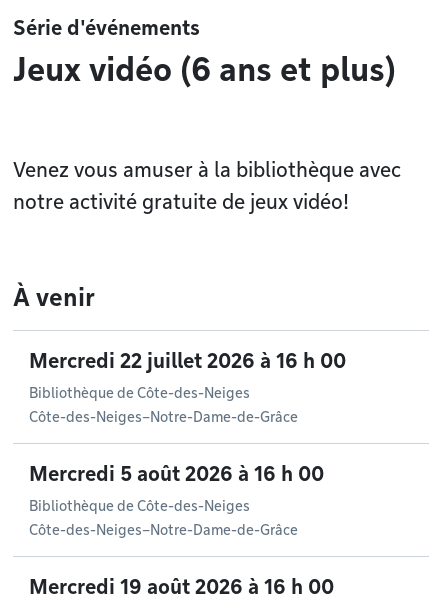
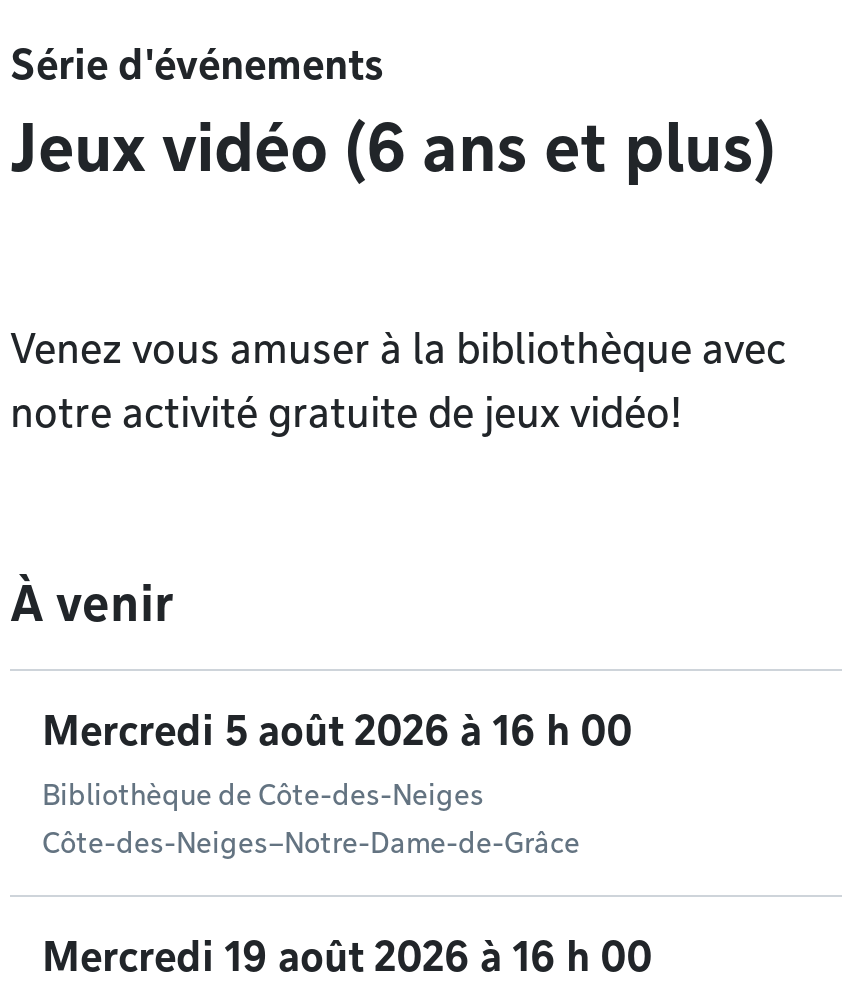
[29,349,346,425] Mercredi 22 juillet 2026 à 16 h 00 | Bibliothèque de Côte-des-Neiges | Côte-des-Neiges–Notre-Dame-de-Grâce -> none

